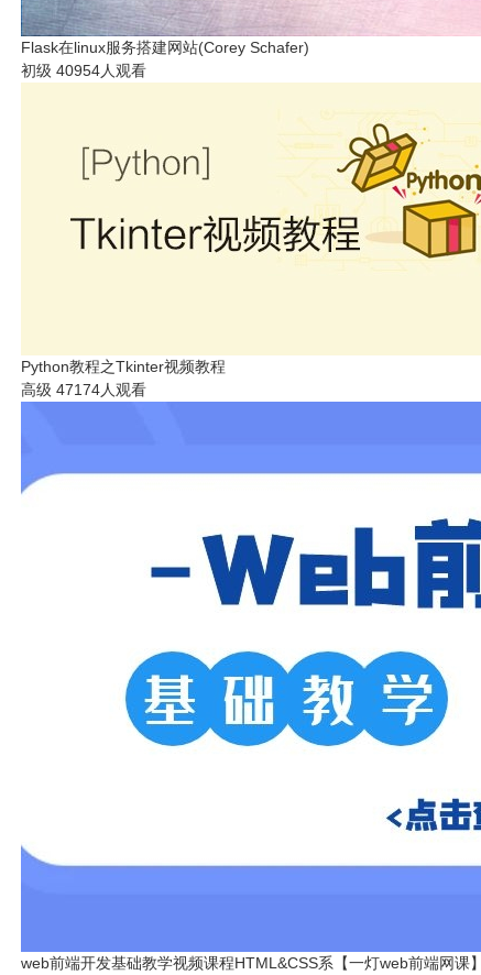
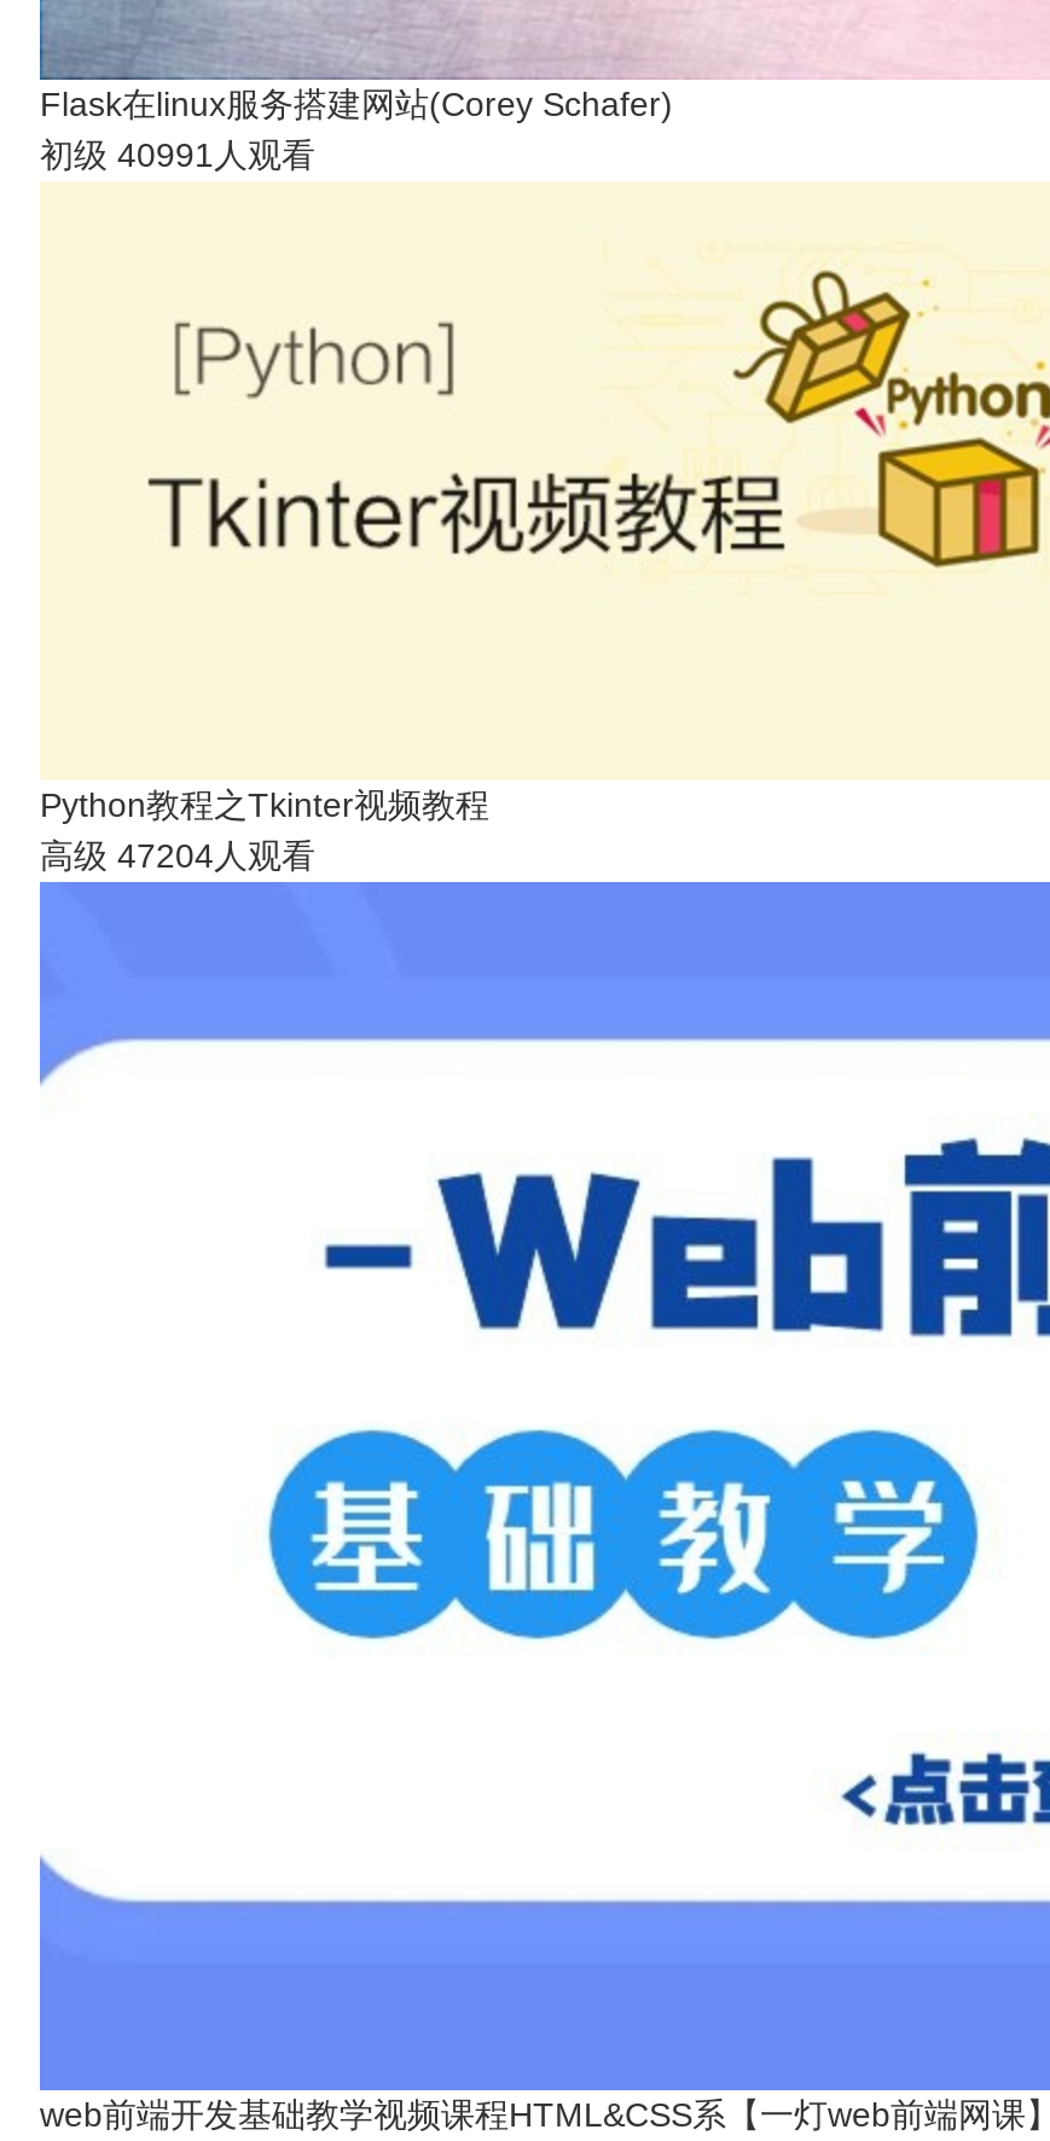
[21,62,146,79] 初级 40954人观看 -> [40,135,315,174] 初级 40991人观看
[21,381,146,398] 高级 47174人观看 -> [40,836,315,875] 高级 47204人观看

